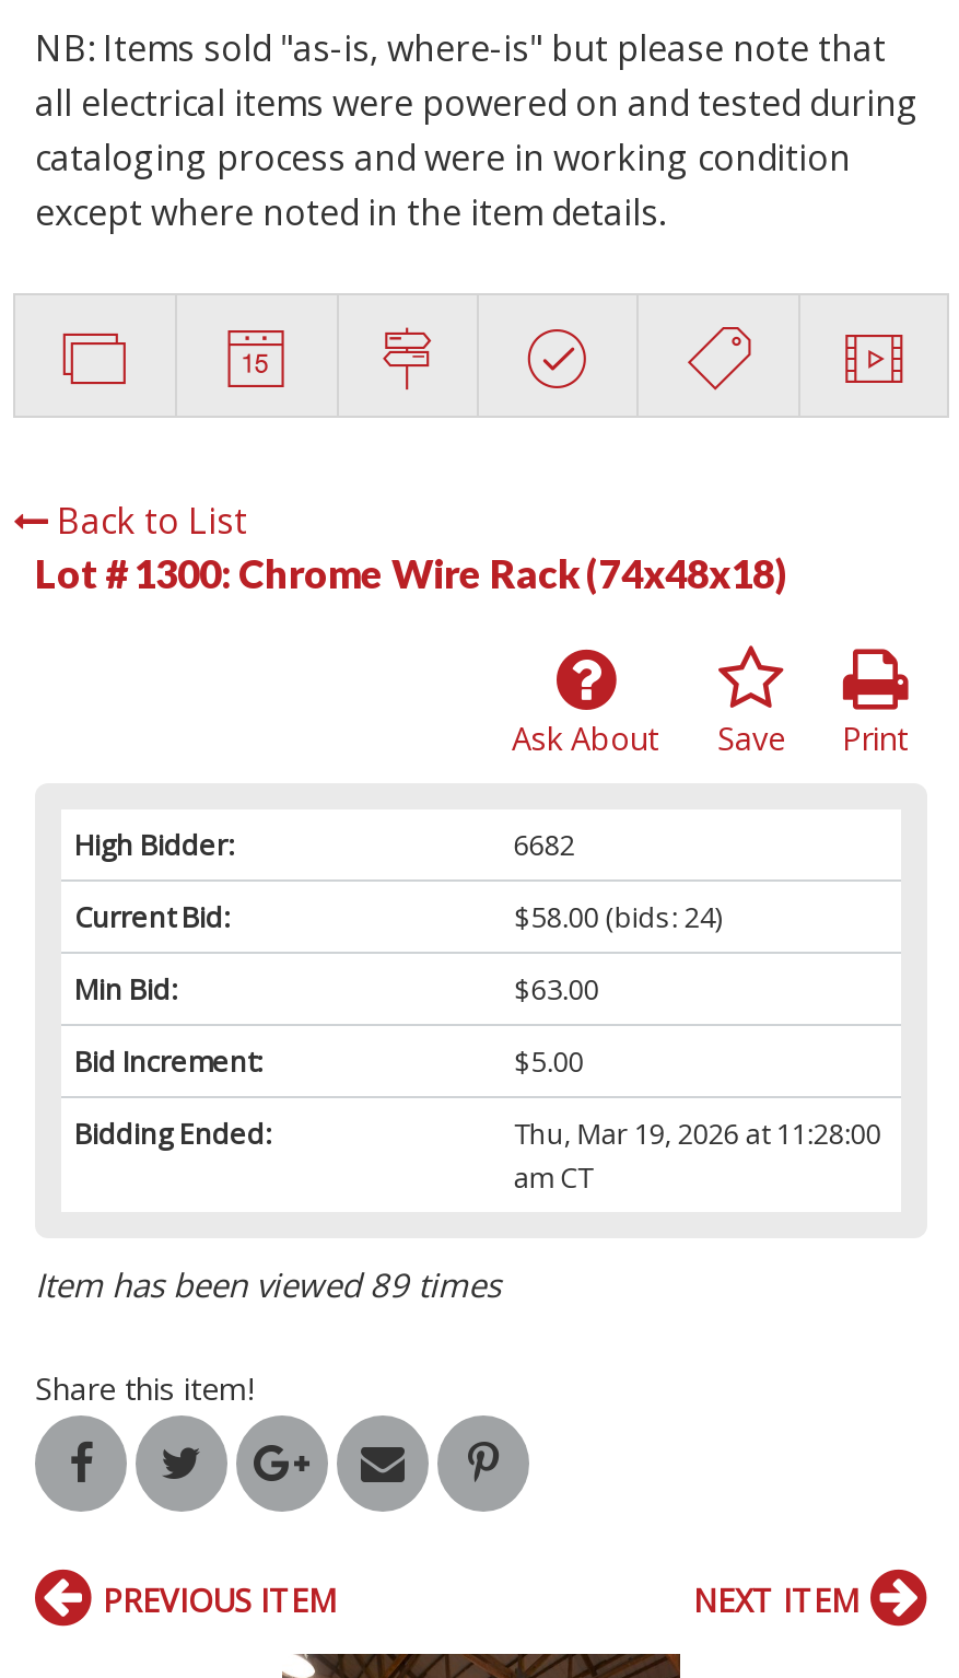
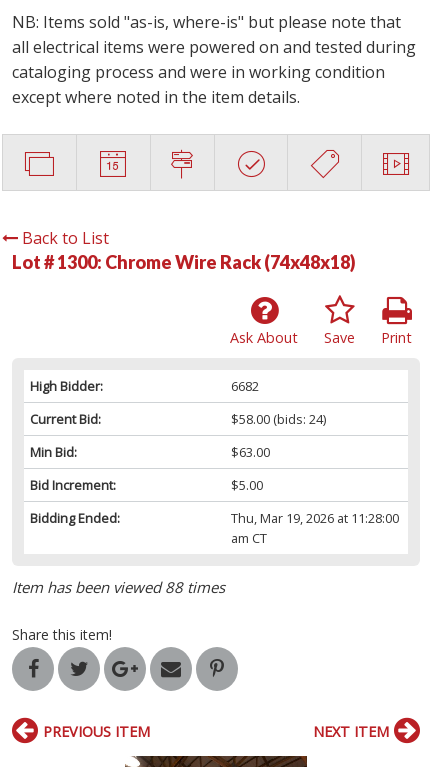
[35,1263,501,1307] Item has been viewed 89 times -> [12,577,225,597] Item has been viewed 88 times

